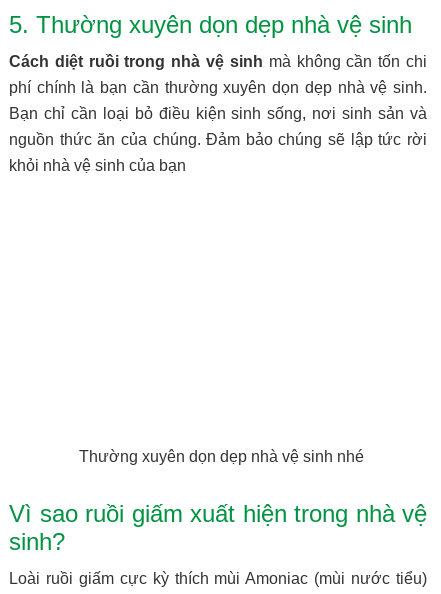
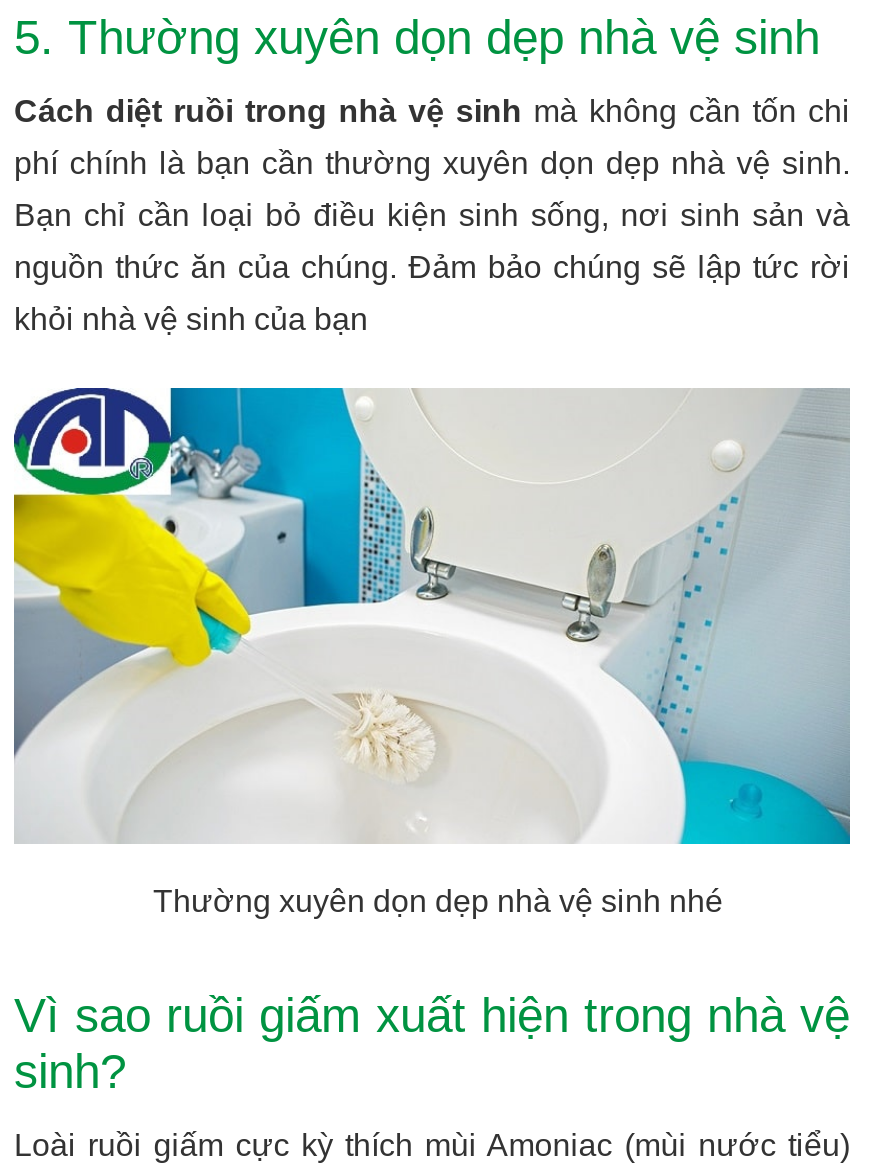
none -> [12,386,852,846] [image]

